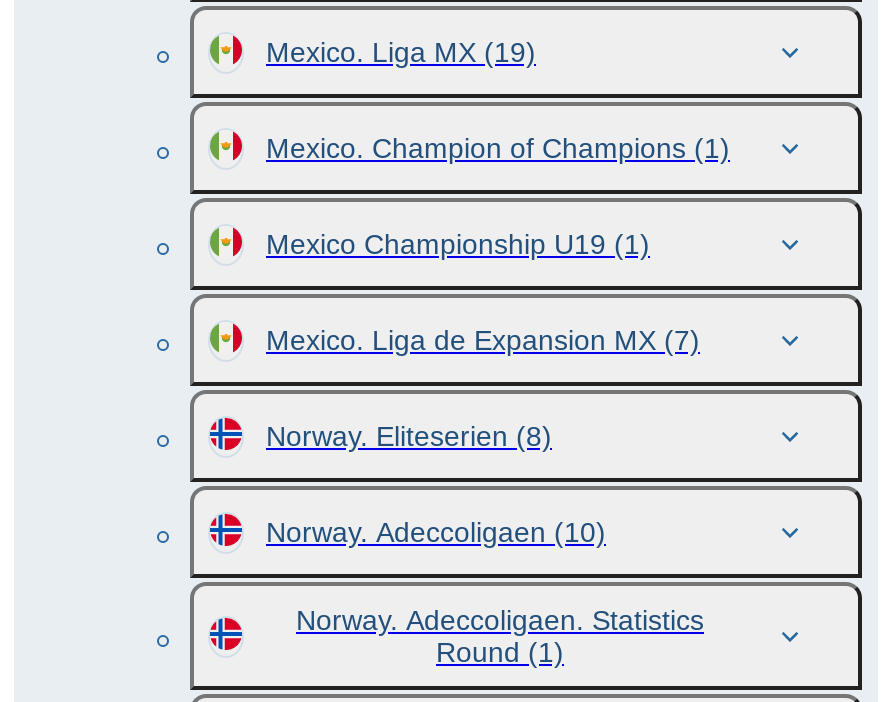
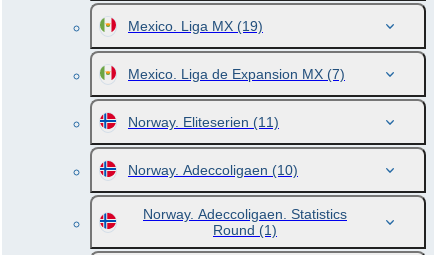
[266,132,730,260] Mexico. Champion of Champions (1) | Mexico Championship U19 (1) -> none
[266,420,552,452] Norway. Eliteserien (8) -> [128,114,279,130] Norway. Eliteserien (11)

